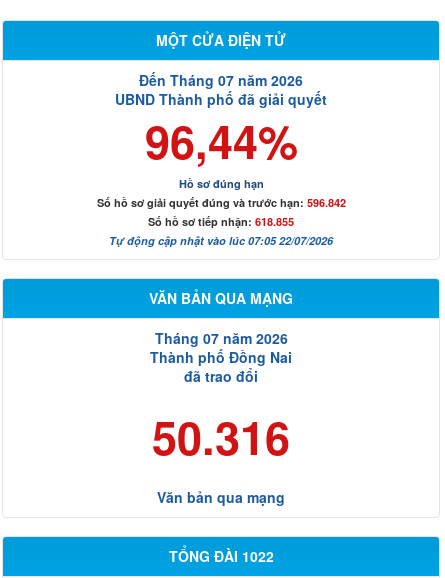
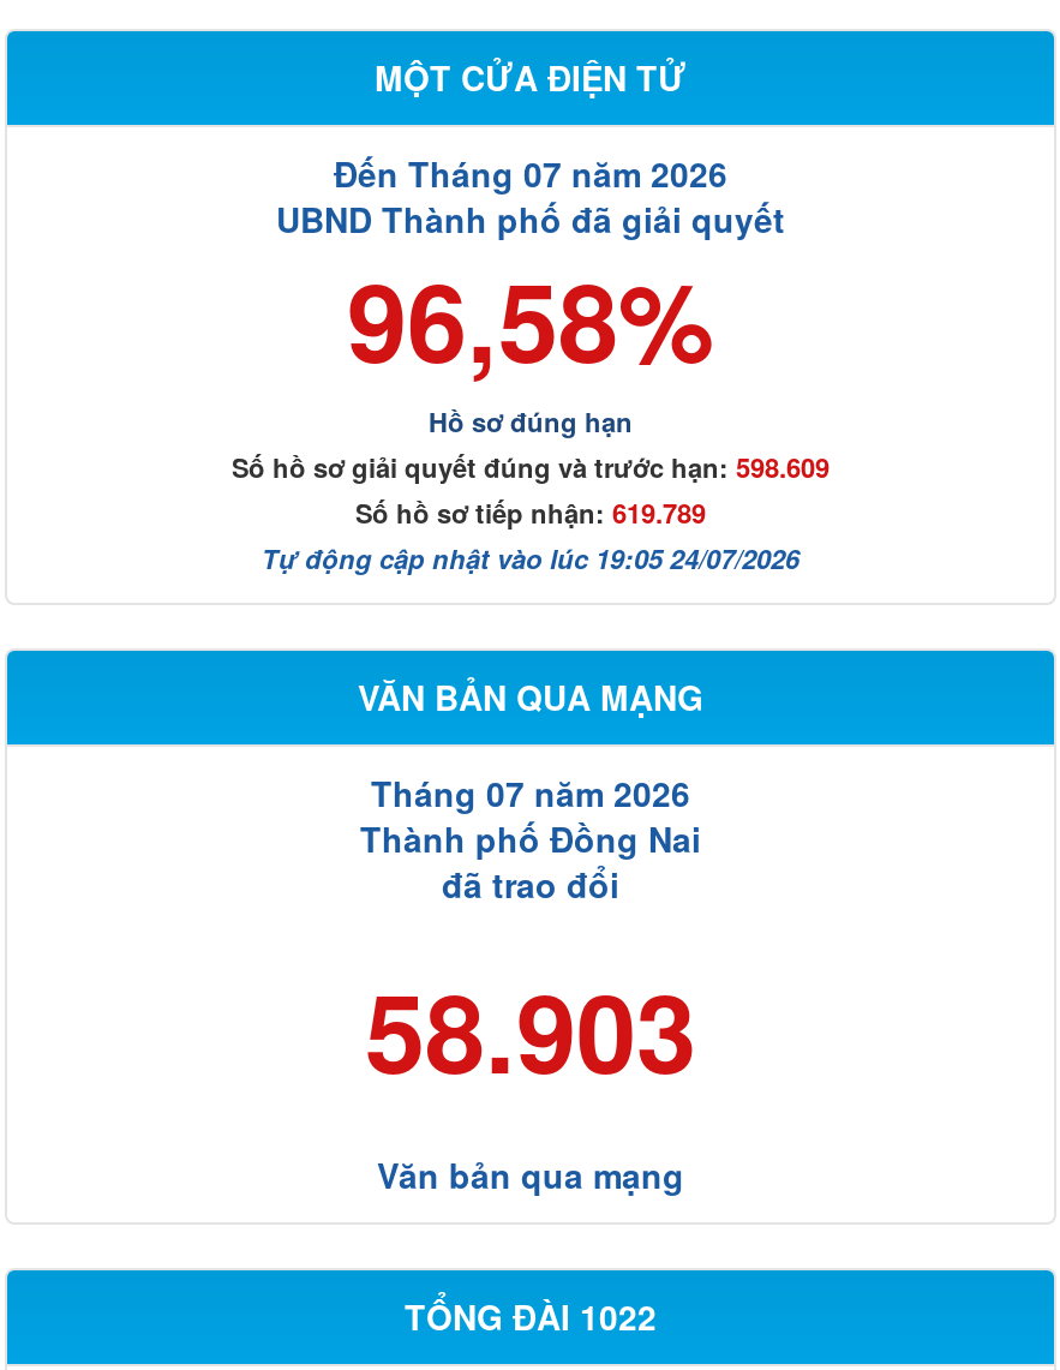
[144,108,297,173] 96,44% -> [347,241,714,397] 96,58%
[96,195,345,210] Số hồ sơ giải quyết đúng và trước hạn: 596.842 -> [232,450,830,486] Số hồ sơ giải quyết đúng và trước hạn: 598.609
[148,214,294,229] Số hồ sơ tiếp nhận: 618.855 -> [355,495,706,531] Số hồ sơ tiếp nhận: 619.789
[109,233,333,248] Tự động cập nhật vào lúc 07:05 22/07/2026 -> [262,541,800,577] Tự động cập nhật vào lúc 19:05 24/07/2026
[152,404,290,469] 50.316 -> [365,951,696,1108] 58.903

